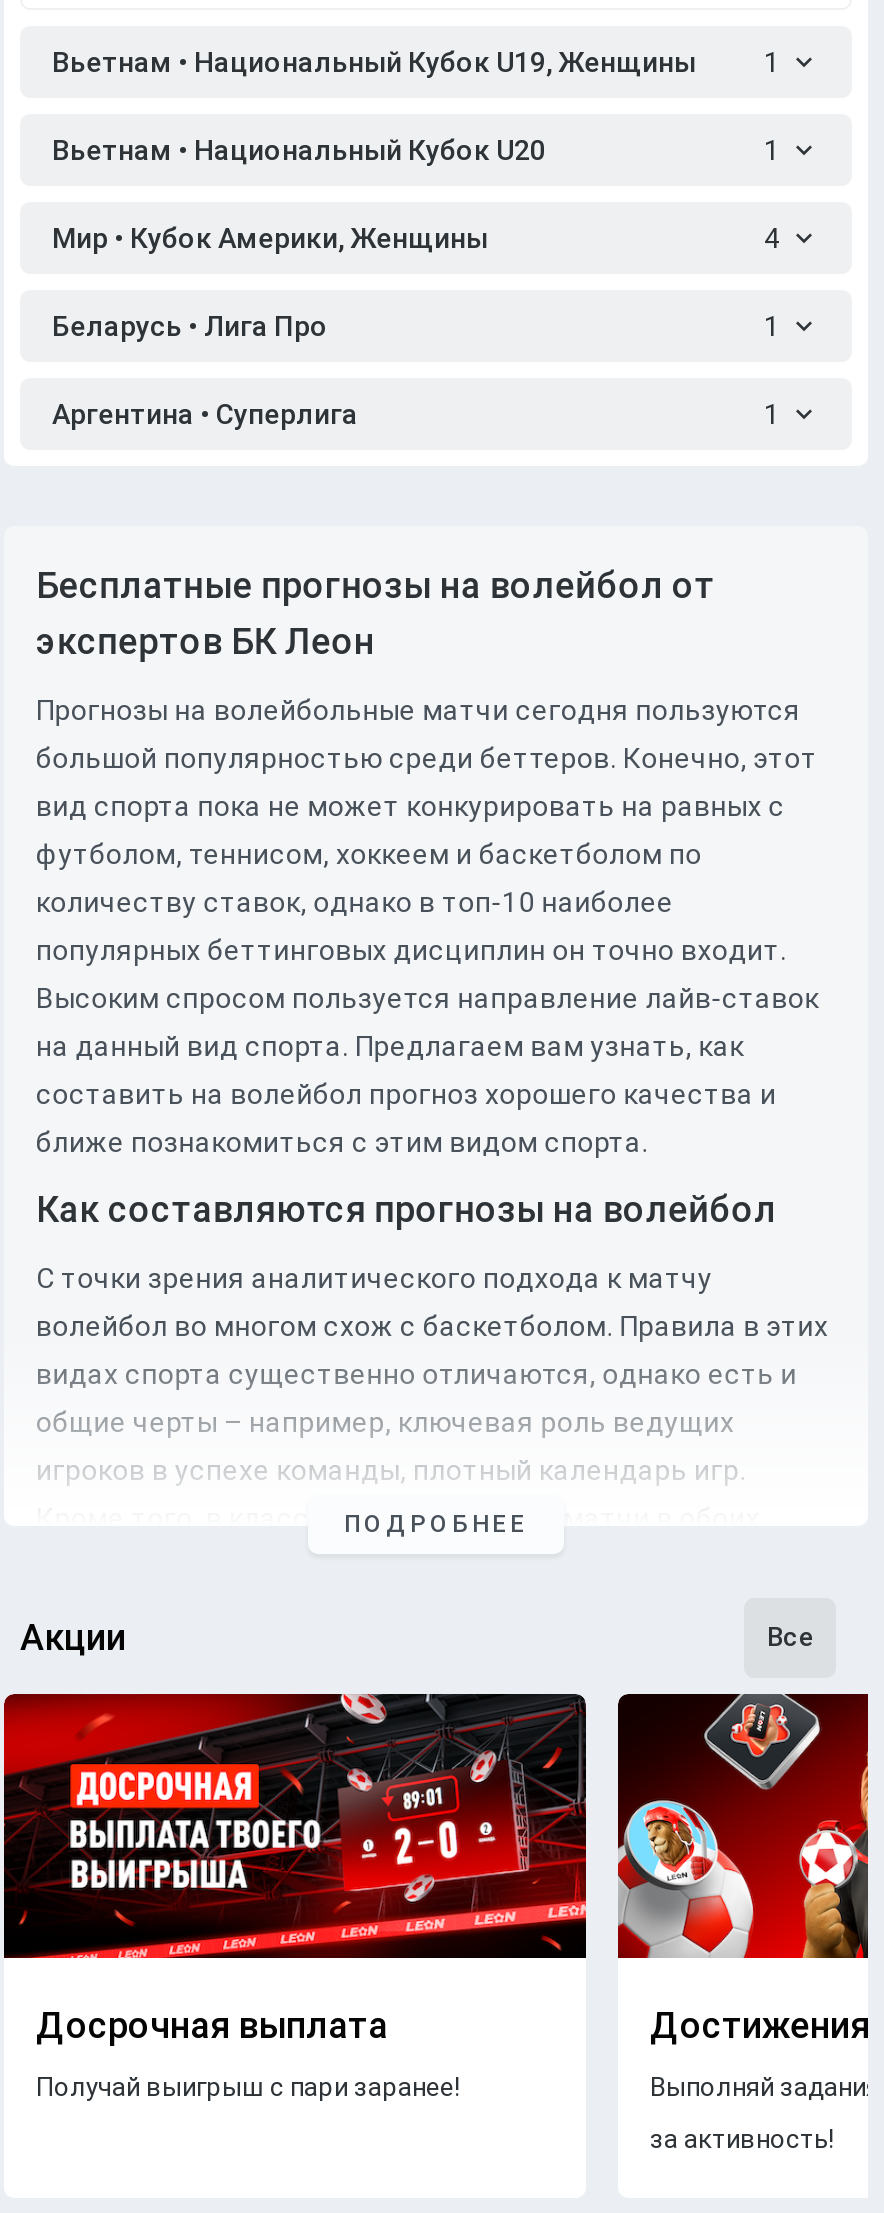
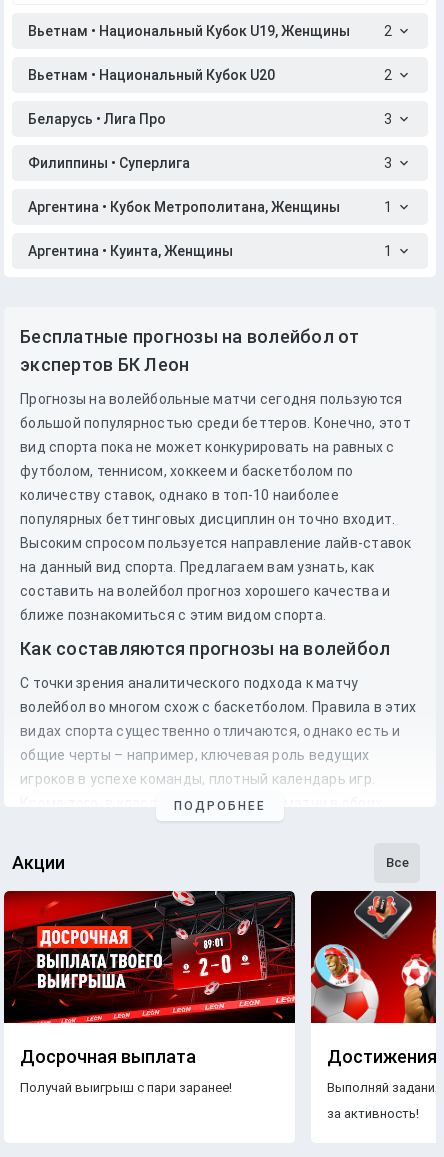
[764,46,780,78] 1 -> [384,23,392,39] 2
[52,134,780,254] 1 | Мир • Кубок Америки, Женщины | 4 -> [384,67,392,83] 2
moved [52,310,328,342] -> [28,111,166,127]: Беларусь • Лига Про
none -> [28,111,392,215] 3 | Филиппины • Суперлига | 3 | Аргентина • Кубок Метрополитана, Женщины
[52,398,358,430] Аргентина • Суперлига -> [28,243,233,259] Аргентина • Куинта, Женщины

